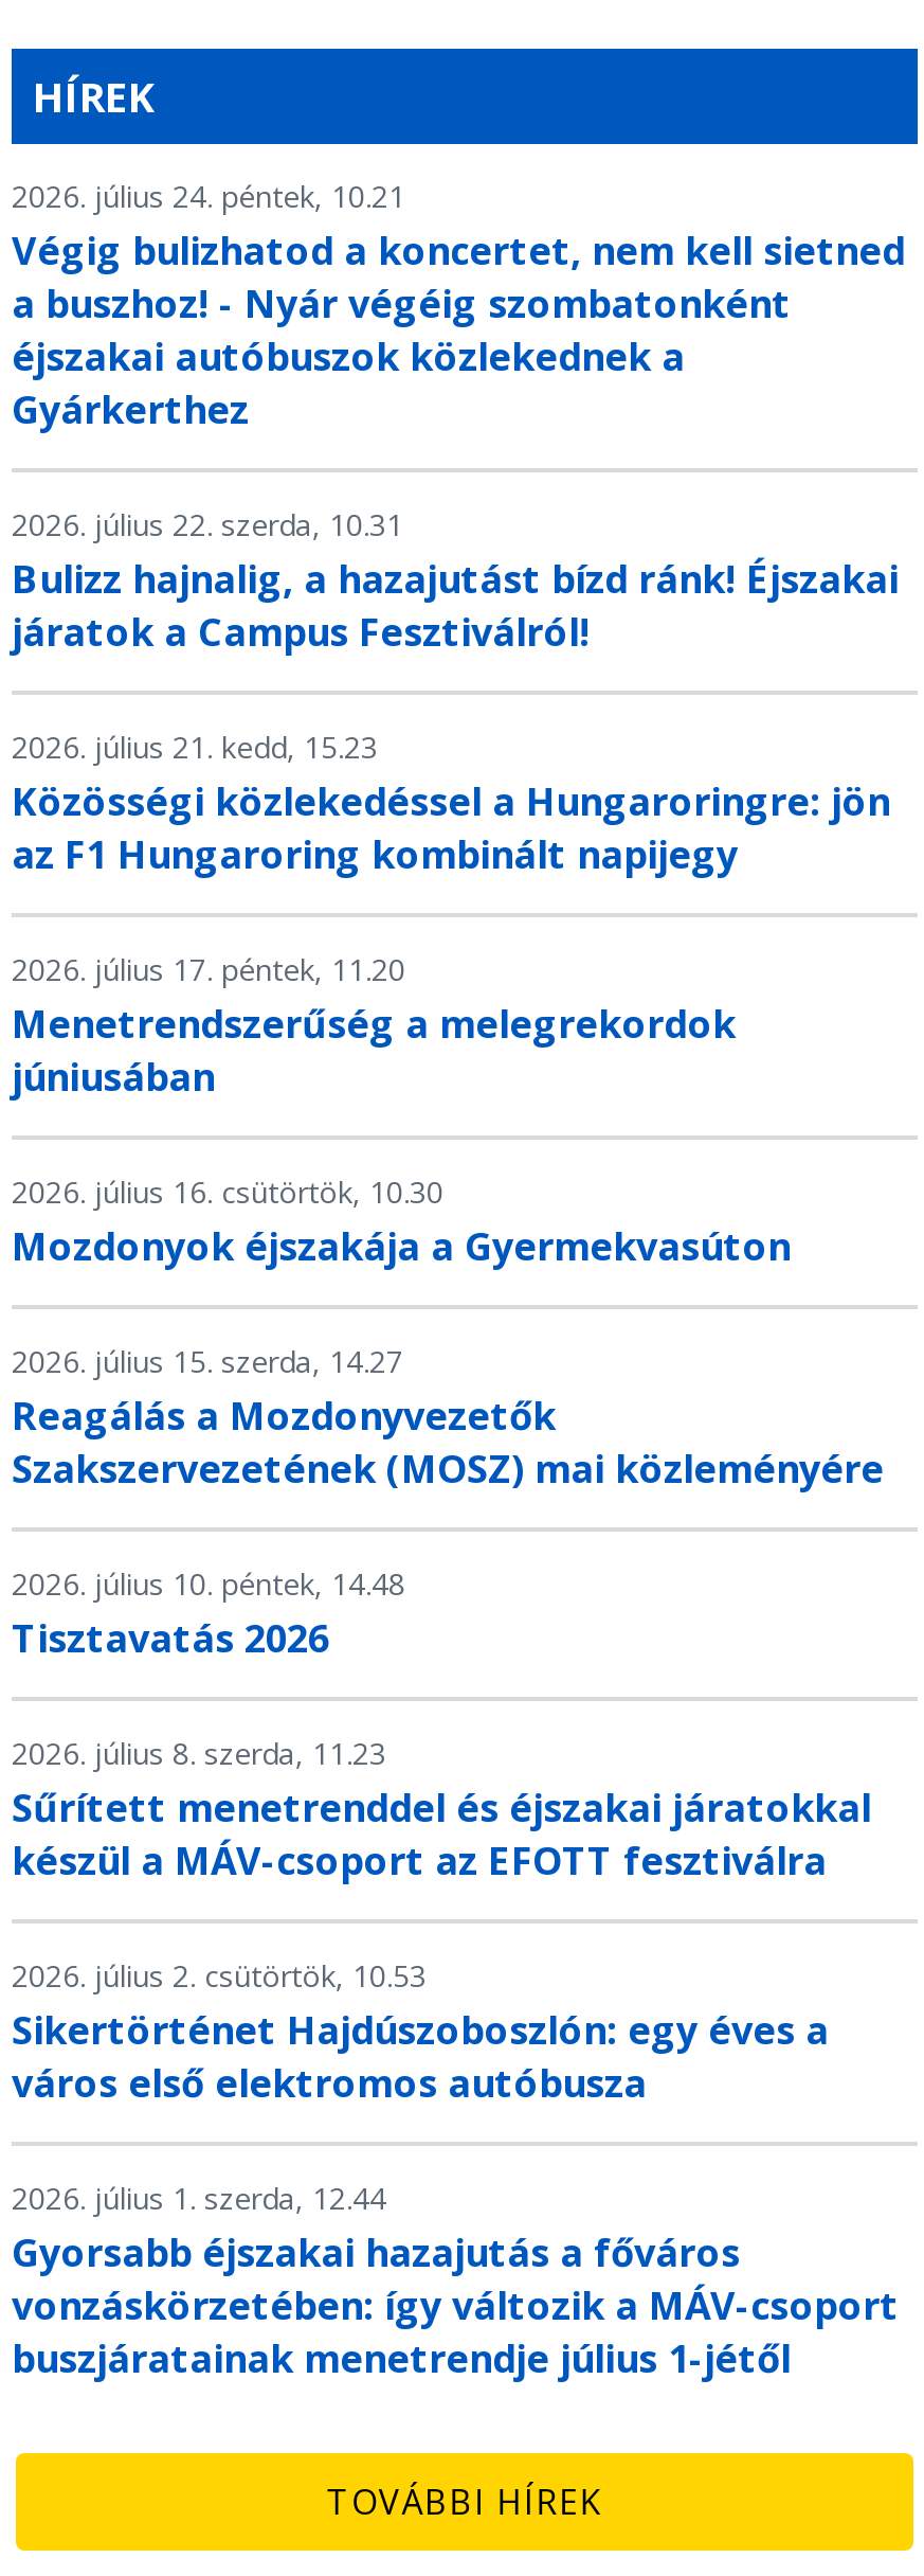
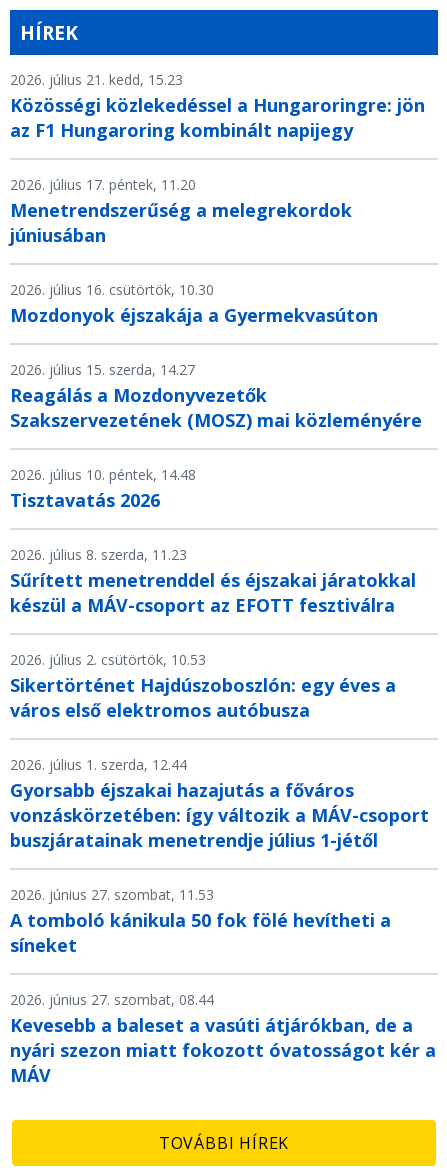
[12,176,905,657] 2026. július 24. péntek, 10.21 | Végig bulizhatod a koncertet, nem kell sietned | a buszhoz! - Nyár végéig szombatonként | éjszakai autóbuszok közlekednek a | Gyárkerthez | 2026. július 22. szerda, 10.31 | Bulizz hajnalig, a hazajutást bízd ránk! Éjszakai | járatok a Campus Fesztiválról! -> none
moved [12,727,899,2383] -> [10,70,429,852]: 2026. július 21. kedd, 15.23 | Közösségi közlekedéssel a Hungaroringre: jön | az F1 Hungaroring kombinált napijegy | ... | vonzáskörzetében: így változik a MÁV-csoport | buszjáratainak menetrendje július 1-jétől
none -> [10,885,436,1087] 2026. június 27. szombat, 11.53 | A tomboló kánikula 50 fok fölé hevítheti a | síneket | 2026. június 27. szombat, 08.44 | Kevesebb a baleset a vasúti átjárókban, de a | nyári szezon miatt fokozott óvatosságot kér a | MÁV

